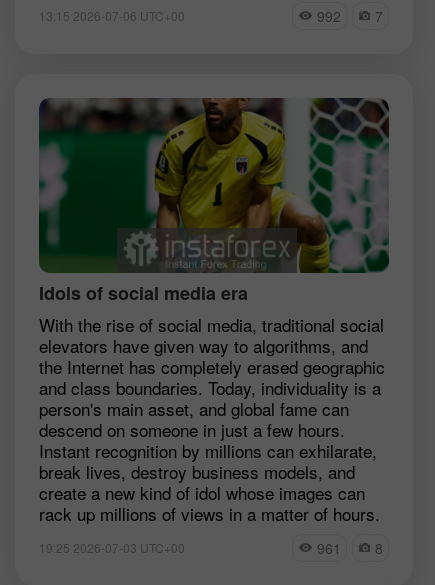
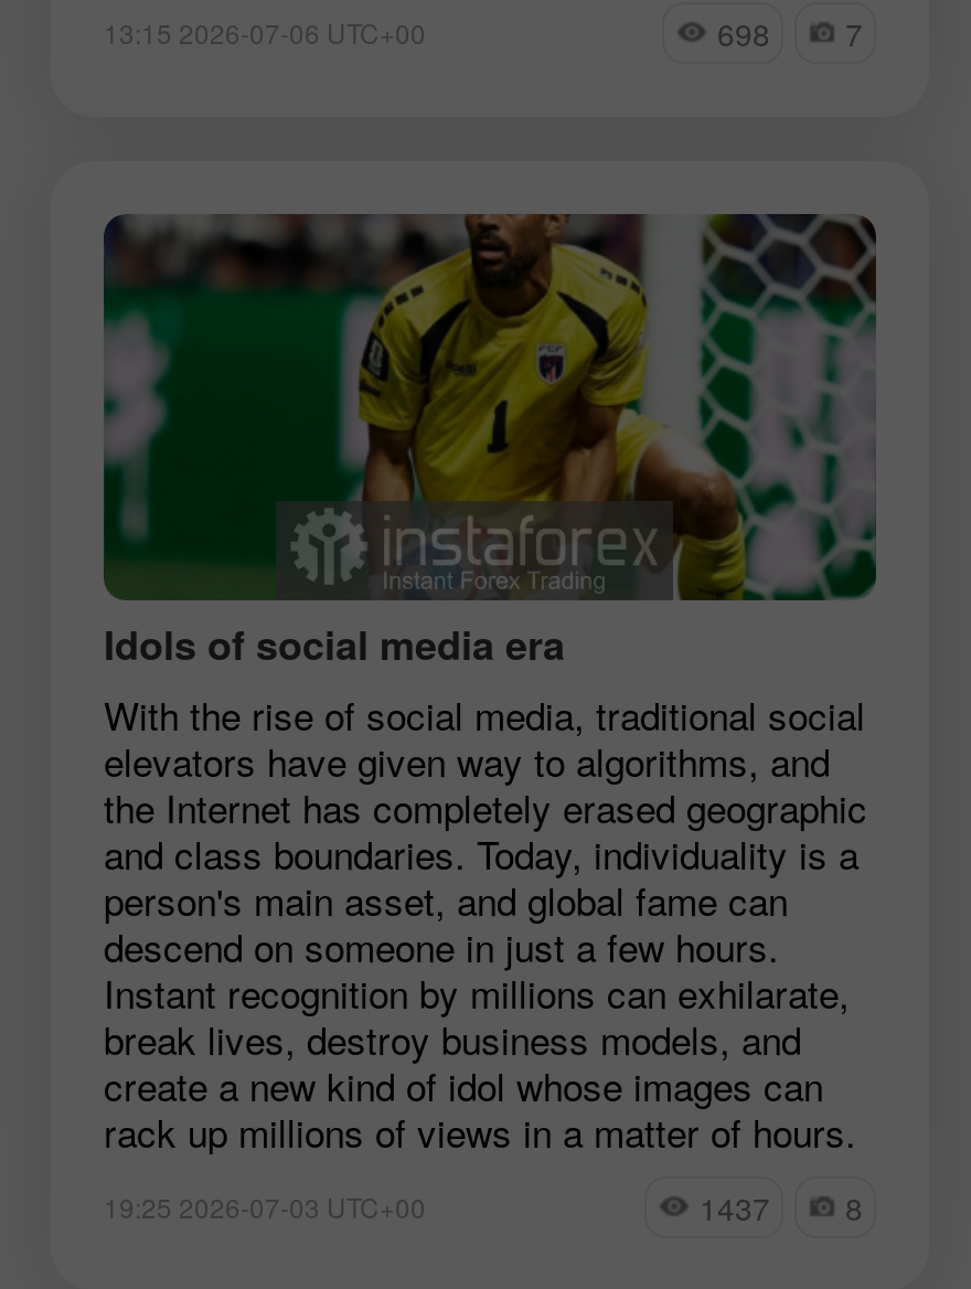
[317,6,383,26] 992 7 -> [717,11,863,55] 698 7
[317,538,383,558] 961 8 -> [700,1185,863,1229] 1437 8

